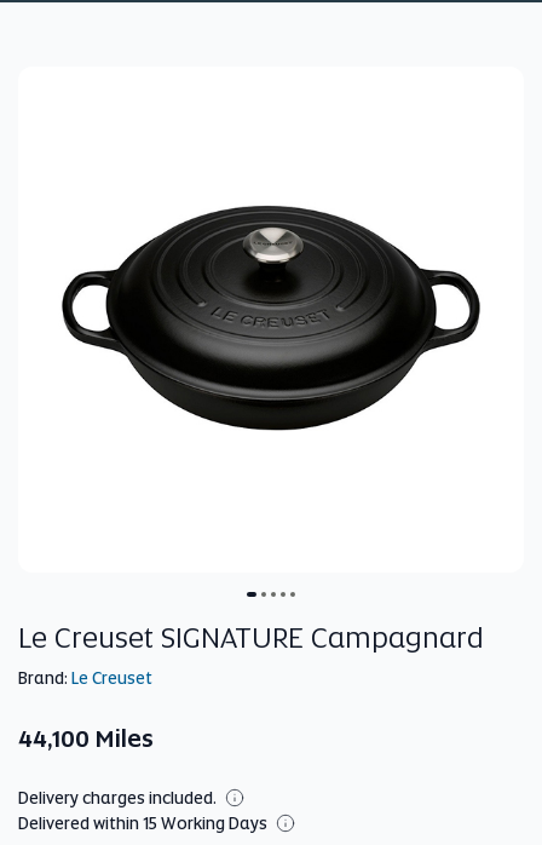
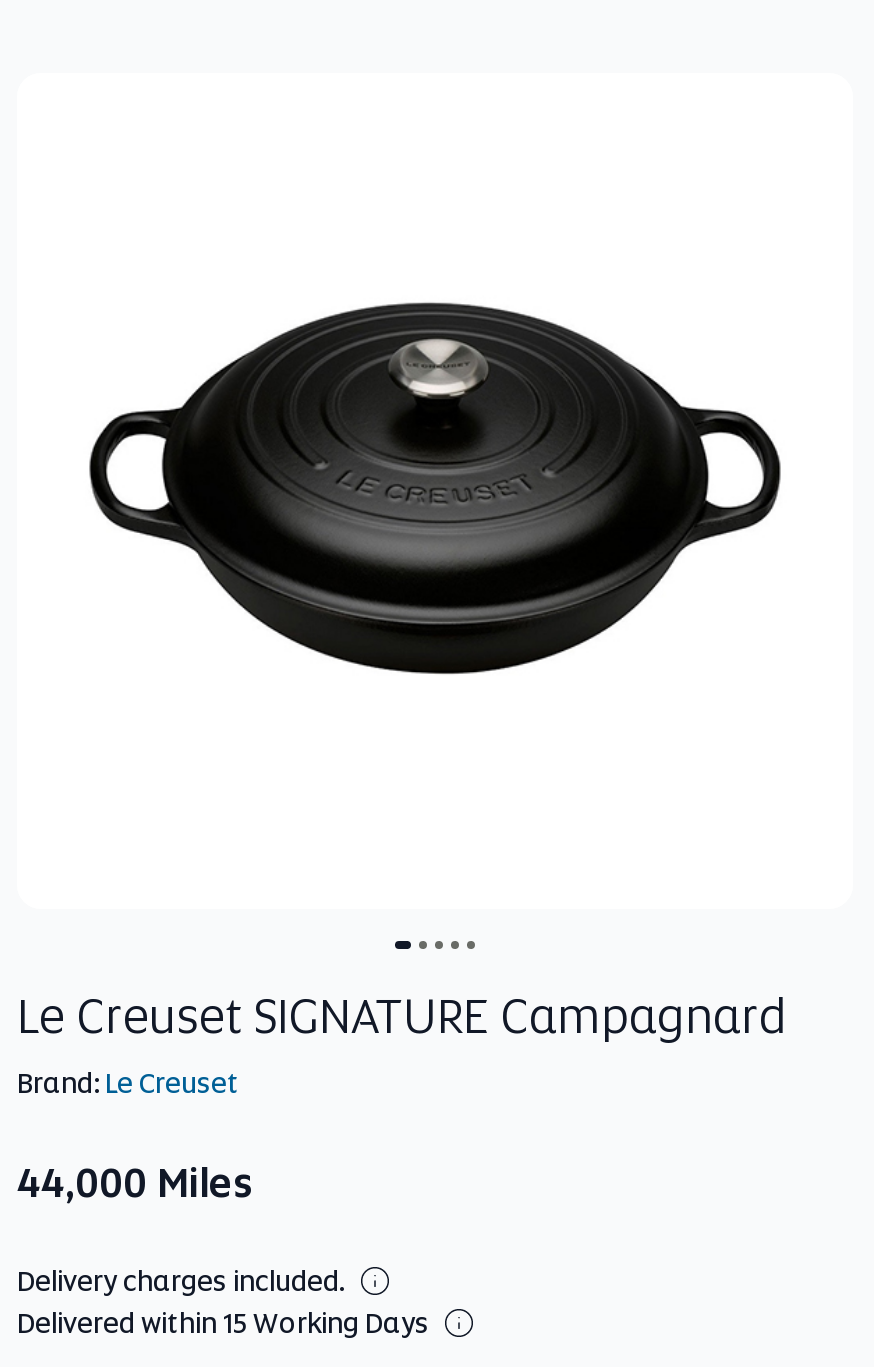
[18,723,154,754] 44,100 Miles -> [17,1157,253,1209] 44,000 Miles

